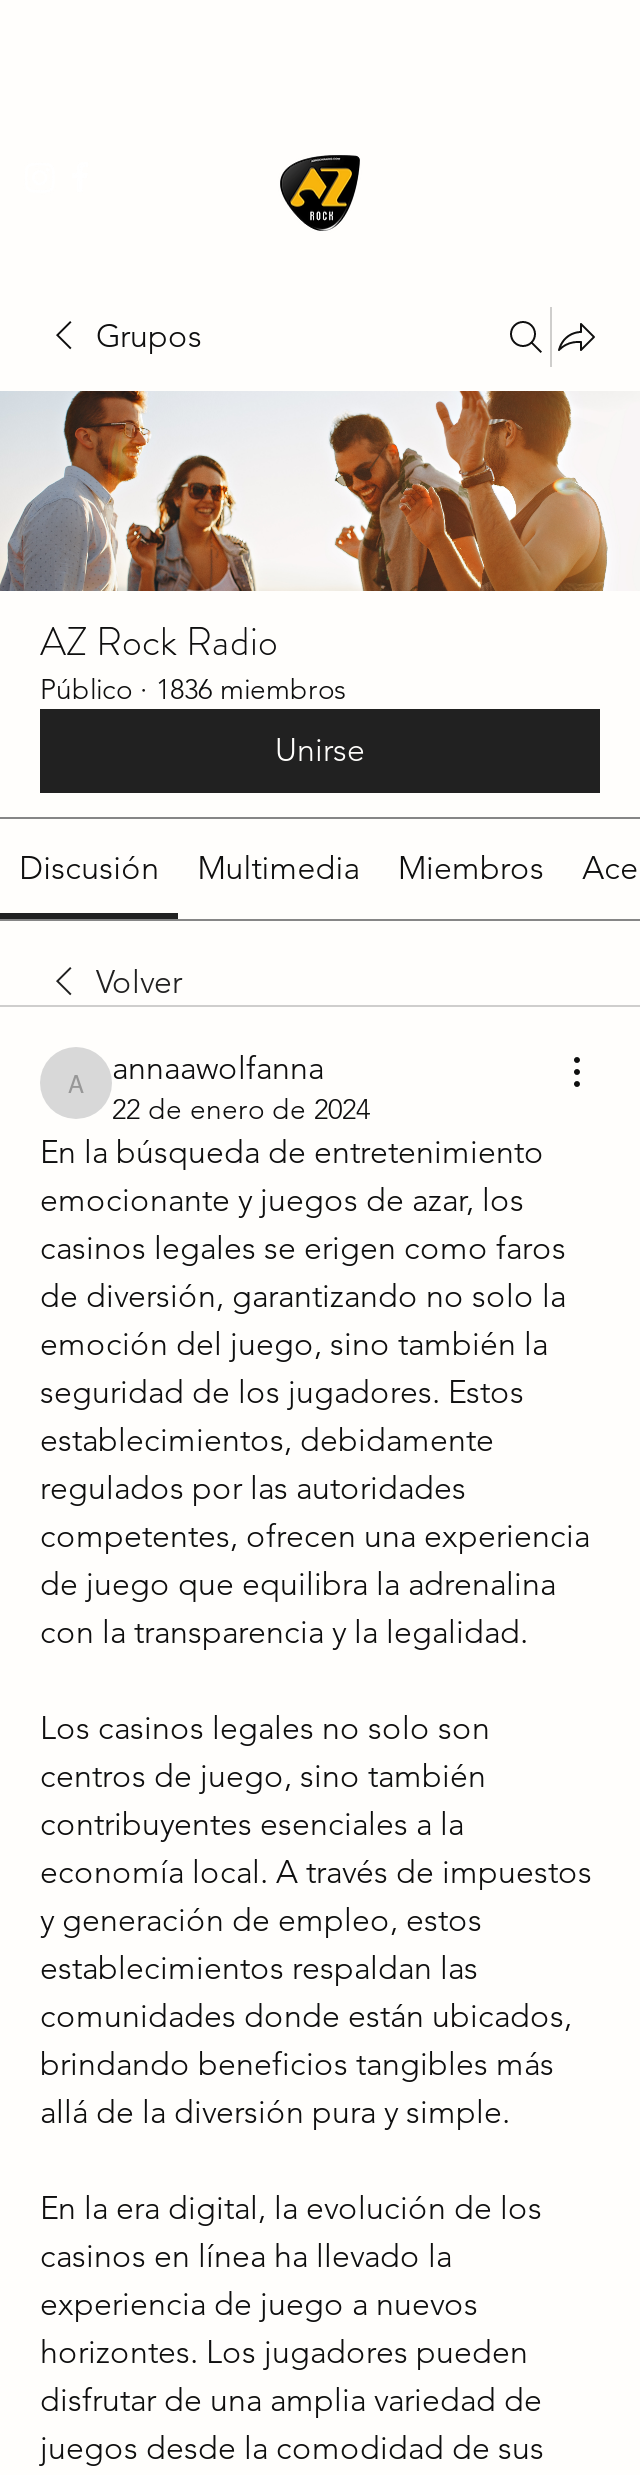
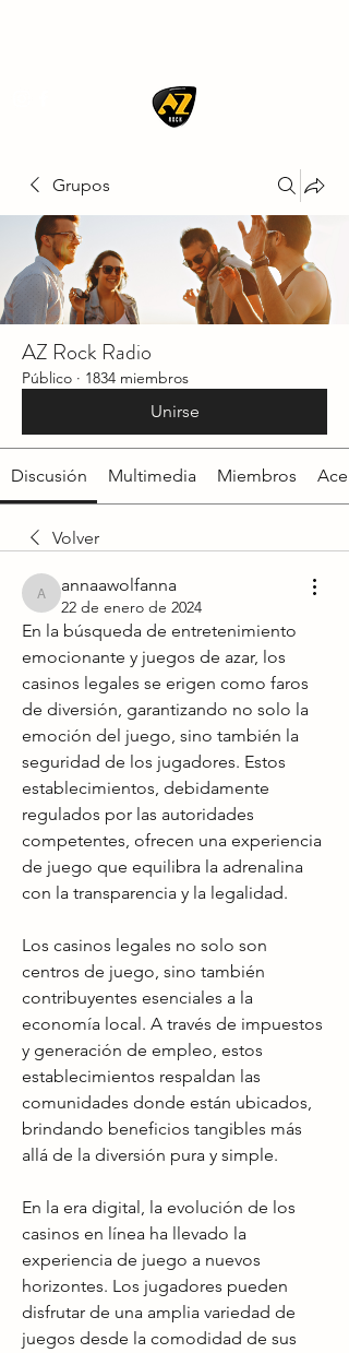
[40,671,346,707] Público · 1836 miembros -> [22,368,189,388] Público · 1834 miembros

